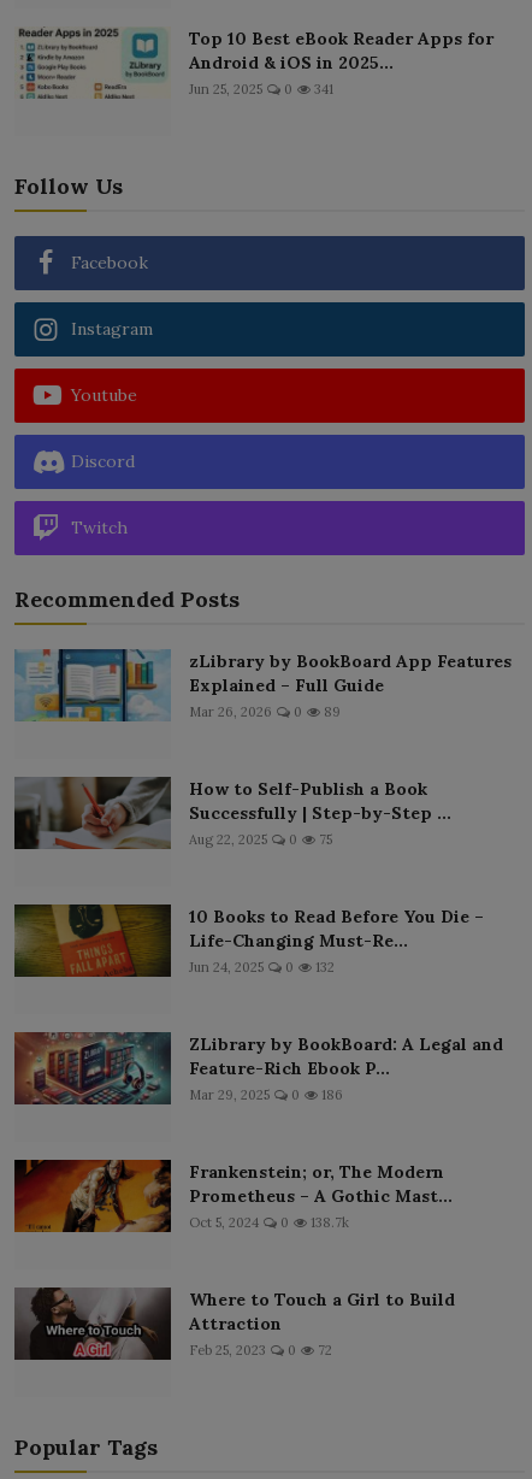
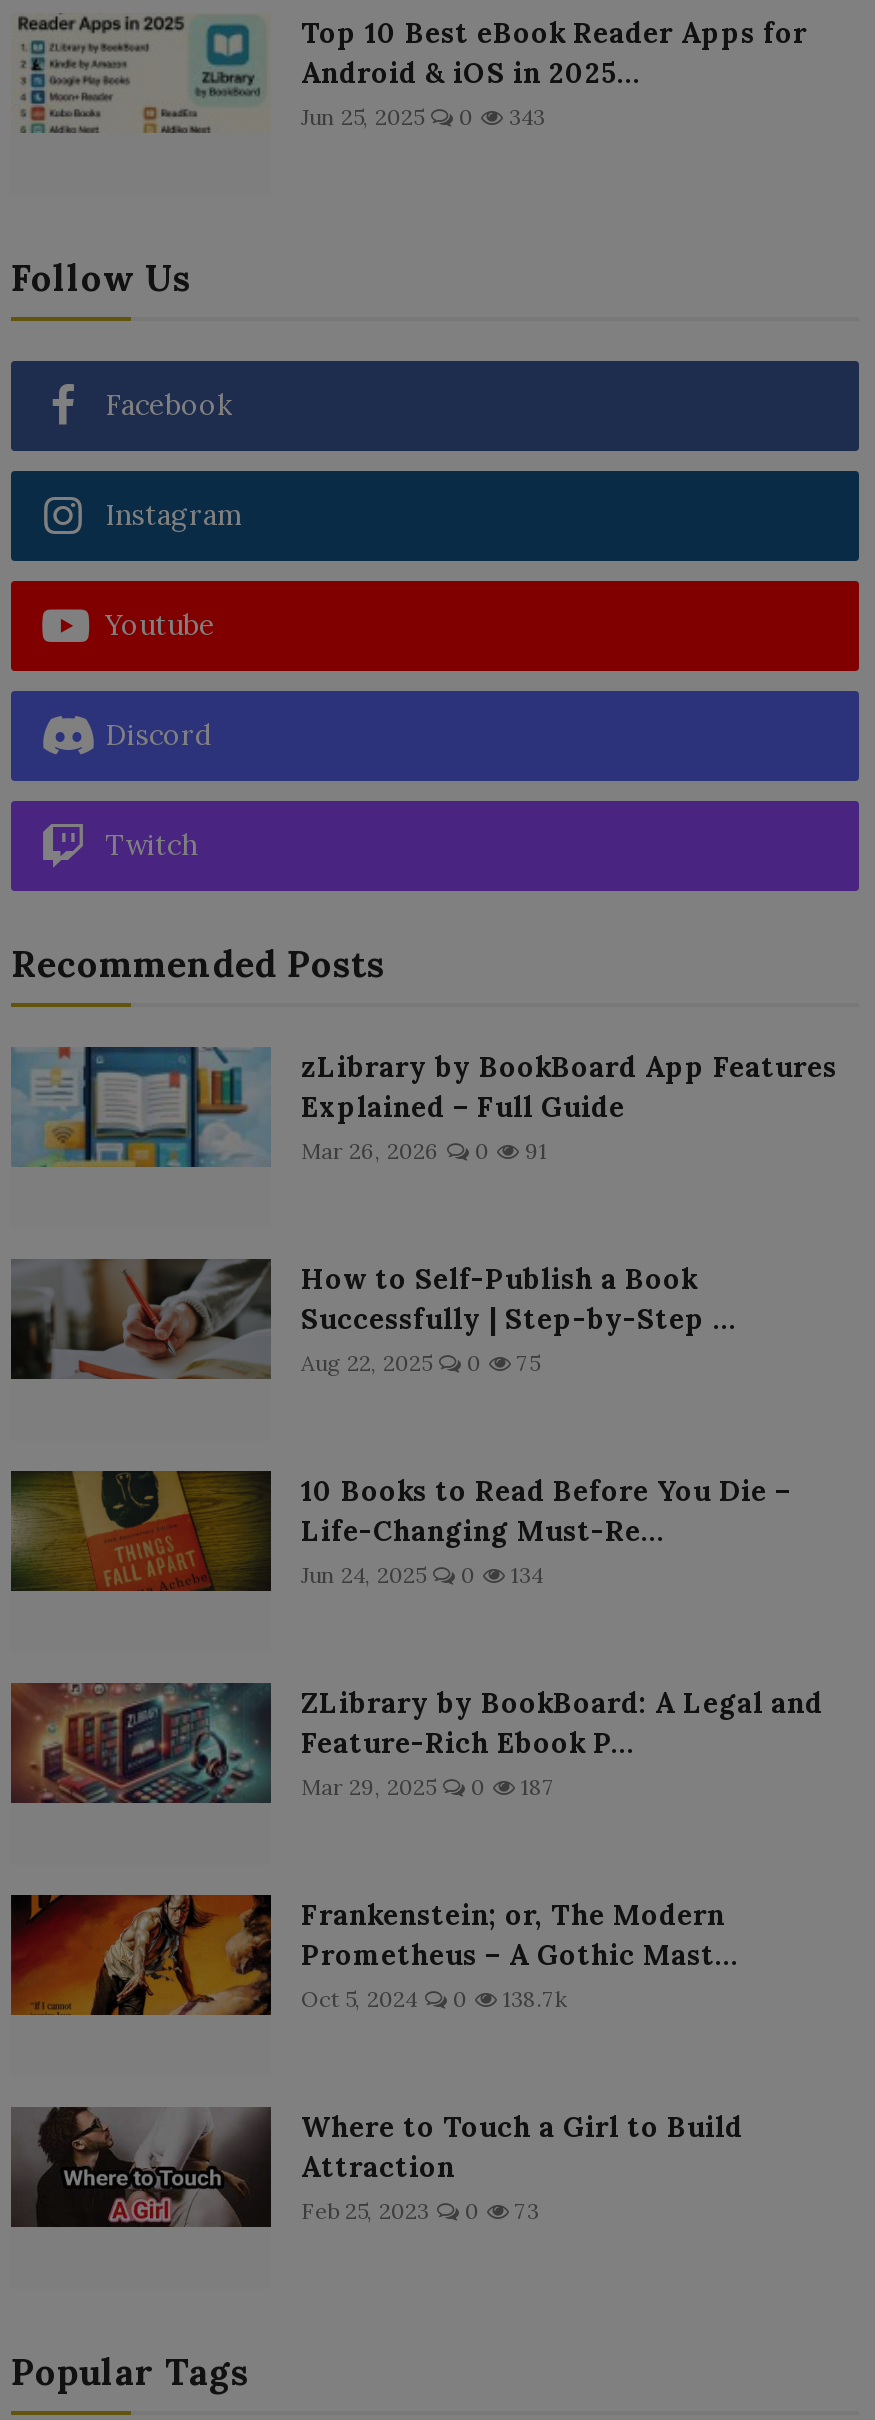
[189,80,333,97] Jun 25, 2025 0 341 -> [301,102,545,130] Jun 25, 2025 0 343
[189,703,341,720] Mar 26, 2026 0 89 -> [301,1136,547,1164] Mar 26, 2026 0 91
[189,958,335,975] Jun 24, 2025 0 132 -> [301,1560,543,1588] Jun 24, 2025 0 134
[189,1086,343,1103] Mar 29, 2025 0 186 -> [301,1772,555,1800] Mar 29, 2025 0 187
[189,1341,332,1358] Feb 25, 2023 0 72 -> [301,2196,539,2224] Feb 25, 2023 0 73

